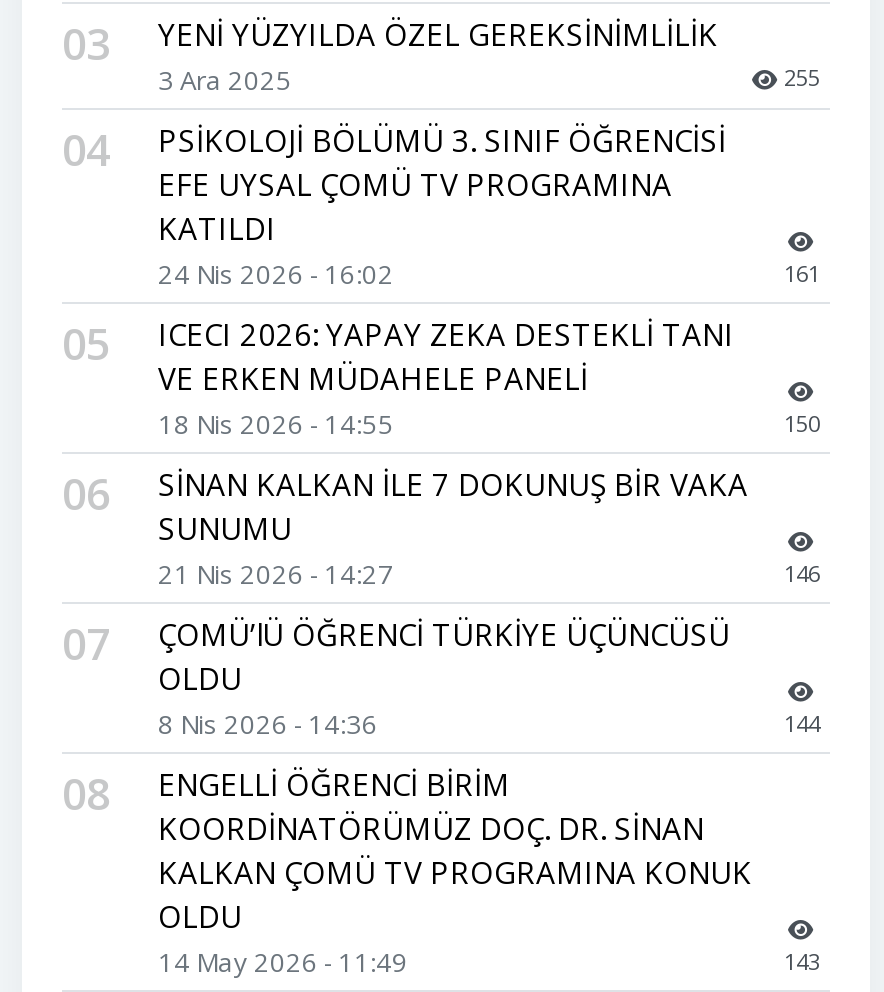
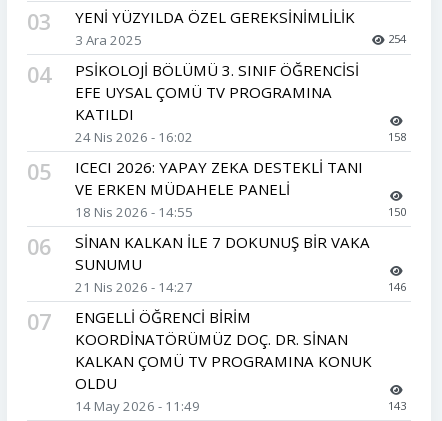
[784,62,820,92] 255 -> [388,31,406,46] 254
[784,258,820,288] 161 -> [388,129,406,144] 158
[62,614,820,822] ÇOMÜ’lÜ ÖĞRENCİ TÜRKİYE ÜÇÜNCÜSÜ | OLDU | 8 Nis 2026 - 14:36 | 144 | 08 -> none

